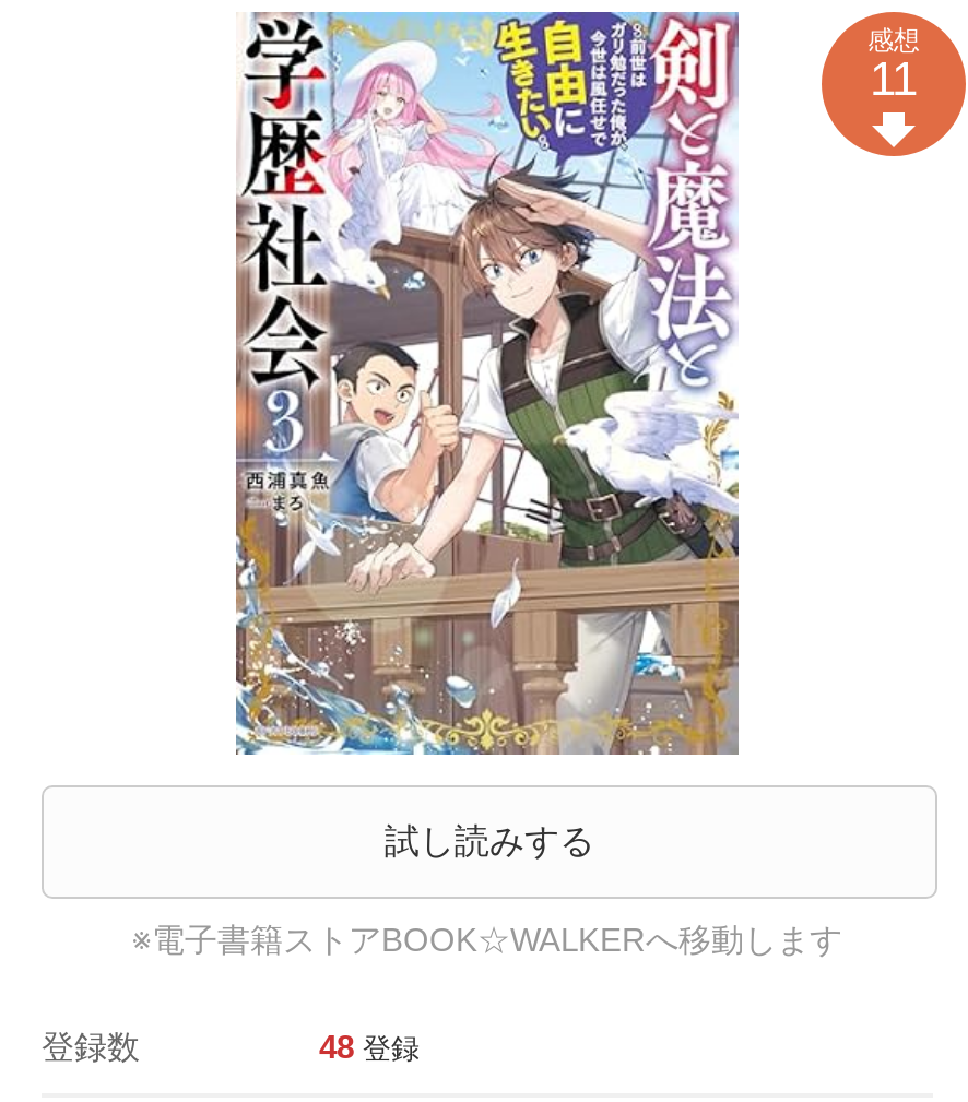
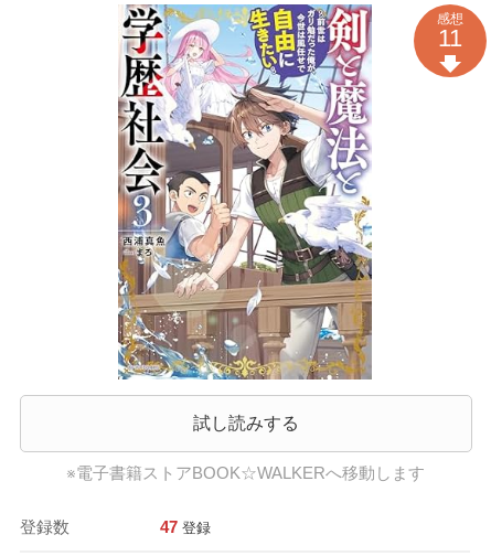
[319,1028,420,1065] 48 登録 -> [160,517,211,536] 47 登録

